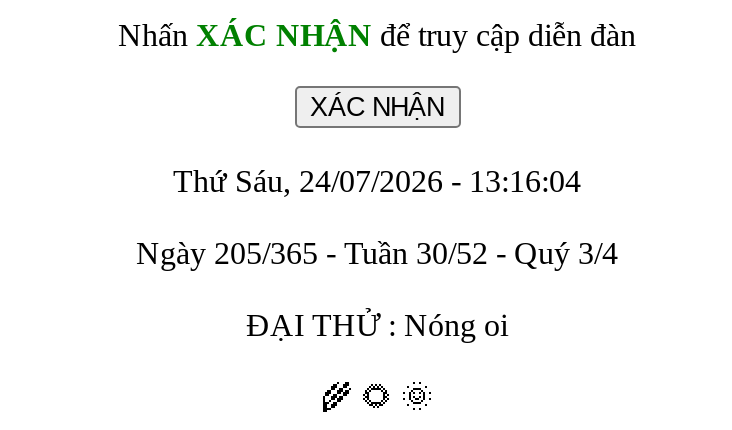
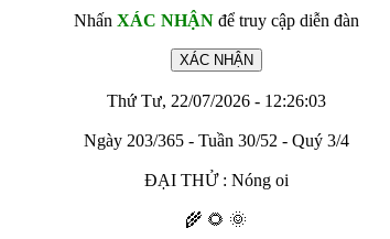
[173,164,581,198] Thứ Sáu, 24/07/2026 - 13:16:04 -> [106,91,326,110] Thứ Tư, 22/07/2026 - 12:26:03
[136,236,618,270] Ngày 205/365 - Tuần 30/52 - Quý 3/4 -> [83,131,349,150] Ngày 203/365 - Tuần 30/52 - Quý 3/4

